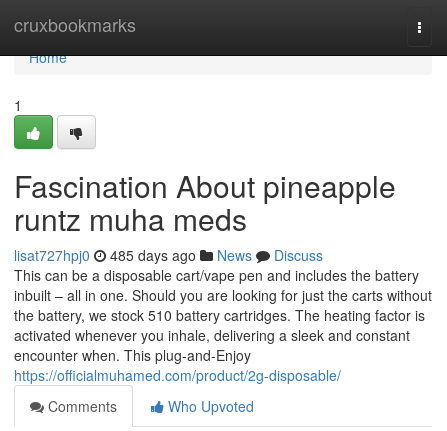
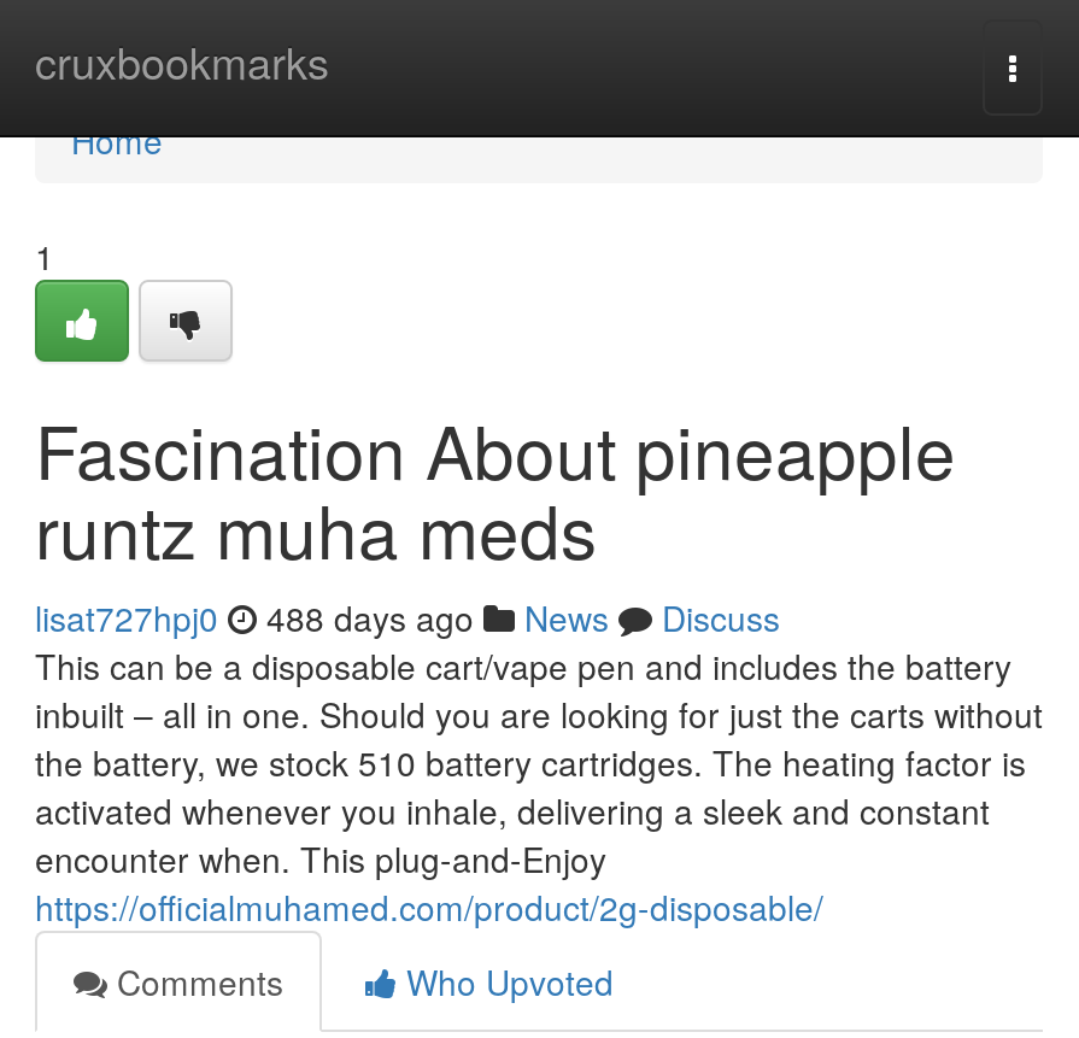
[14,245,323,265] lisat727hpj0 485 days ago News Discuss -> [35,593,780,641] lisat727hpj0 488 days ago News Discuss

